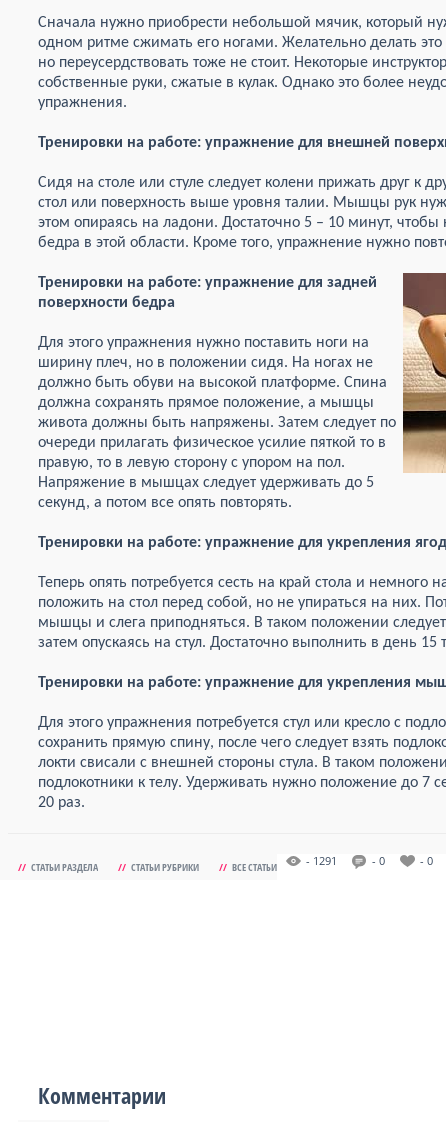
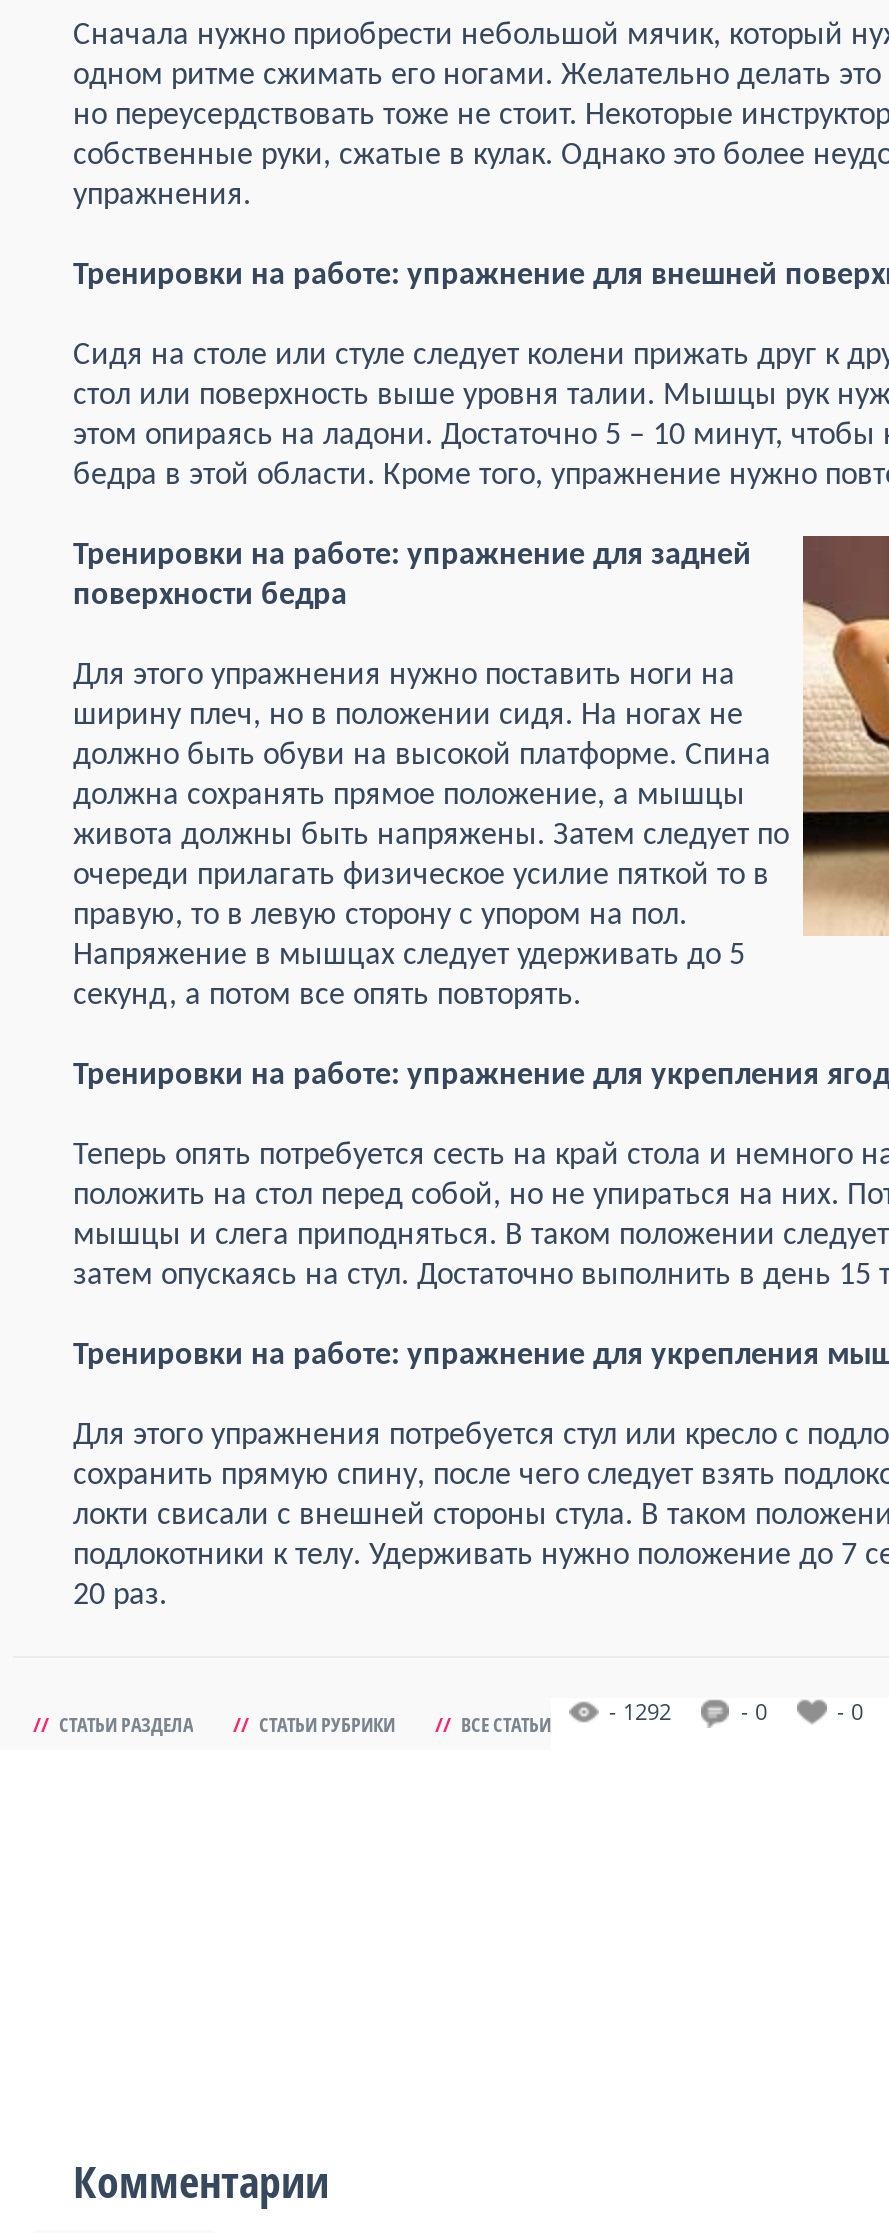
[306,853,337,868] - 1291 -> [609,1696,671,1726] - 1292

